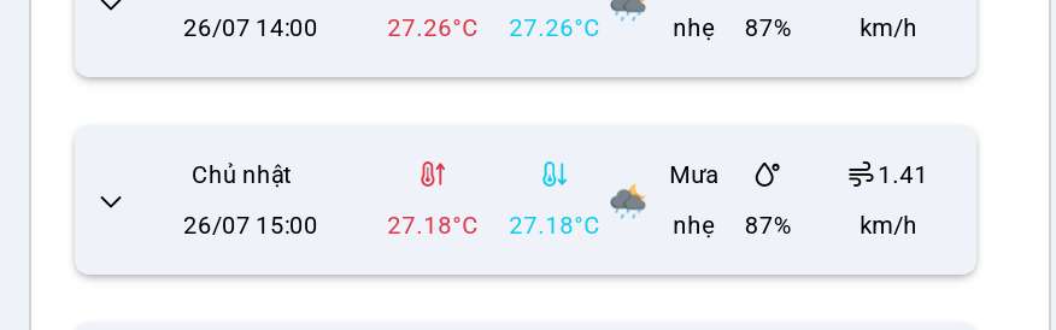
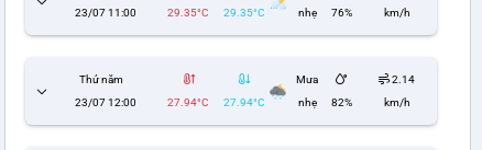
[183,15,601,42] 26/07 14:00 | 27.26°C | 27.26°C -> [74,7,265,19] 23/07 11:00 | 29.35°C | 29.35°C
[673,15,790,42] nhẹ 87% -> [298,7,352,19] nhẹ 76%
[192,162,291,189] Chủ nhật -> [79,74,123,86] Thứ năm
[873,162,928,189] 1.41 -> [390,74,415,86] 2.14
[183,213,601,239] 26/07 15:00 | 27.18°C | 27.18°C -> [74,97,265,109] 23/07 12:00 | 27.94°C | 27.94°C
[673,213,790,239] nhẹ 87% -> [298,97,352,109] nhẹ 82%

